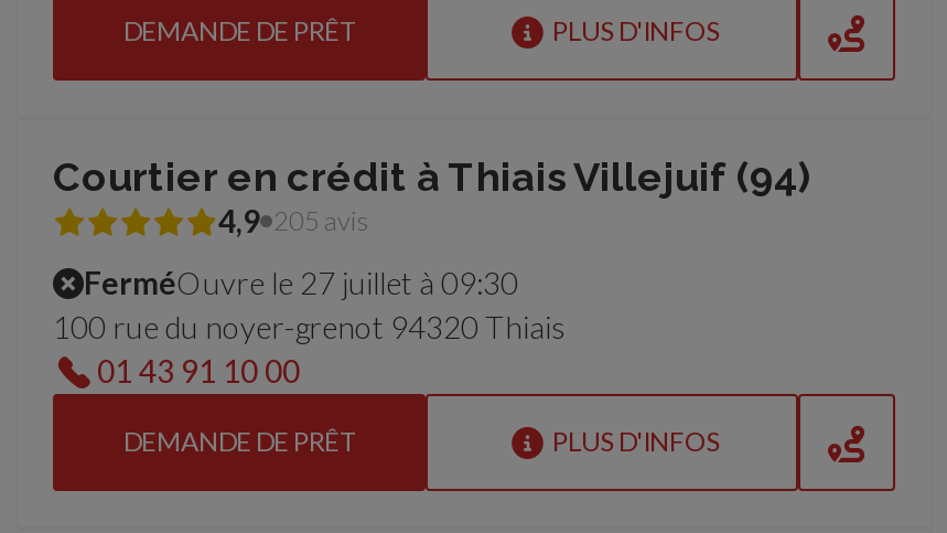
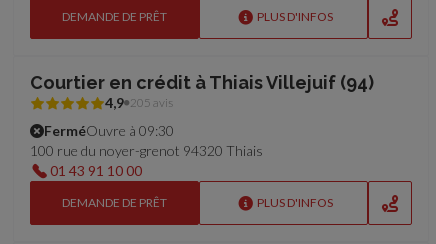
[84,264,518,301] FerméOuvre le 27 juillet à 09:30 -> [44,122,174,139] FerméOuvre à 09:30

